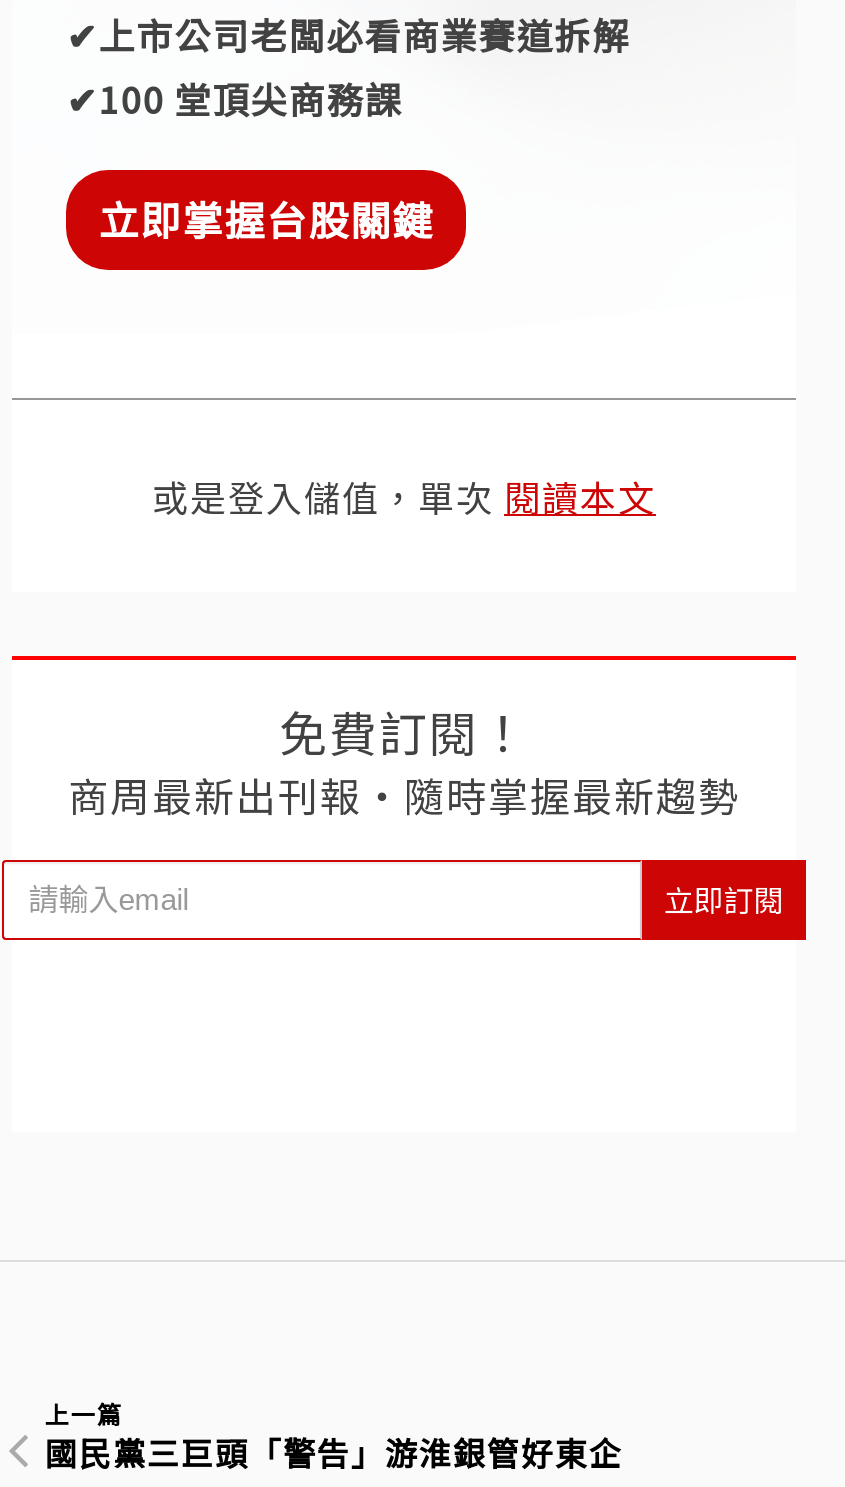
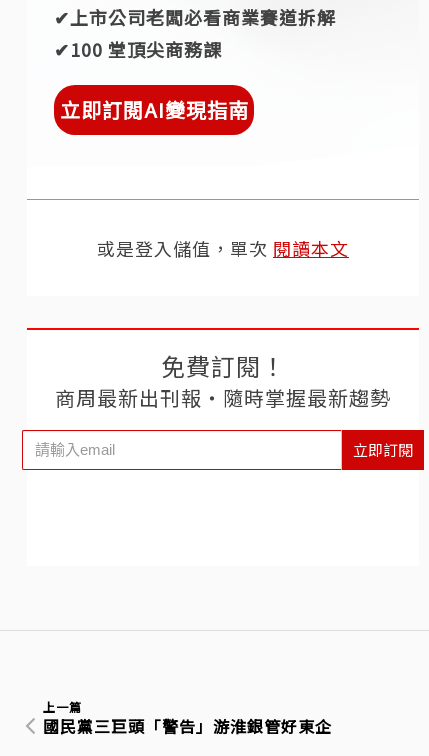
[98,189,434,247] 立即掌握台股關鍵 -> [60,94,249,123] 立即訂閱AI變現指南

